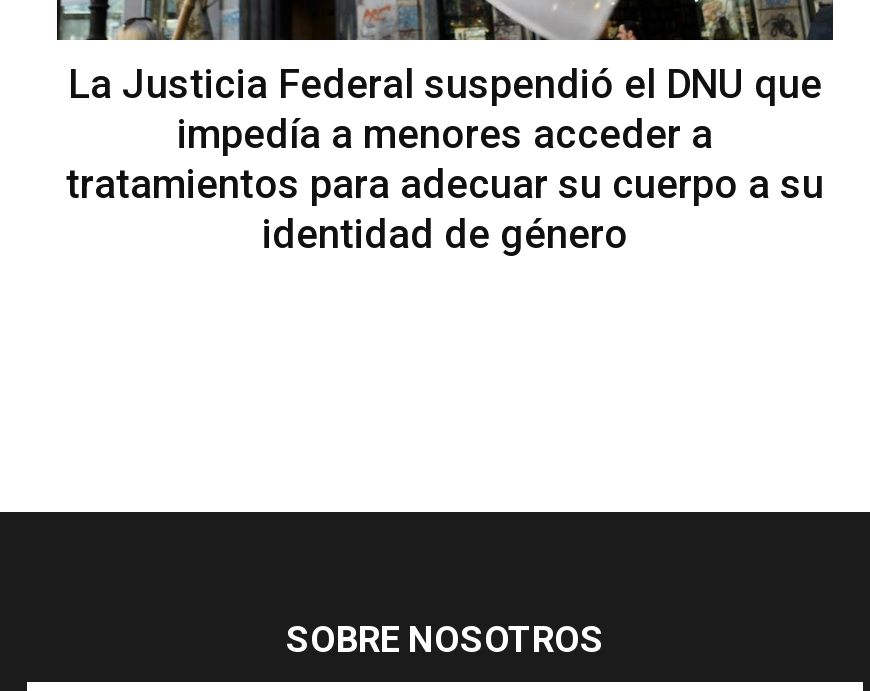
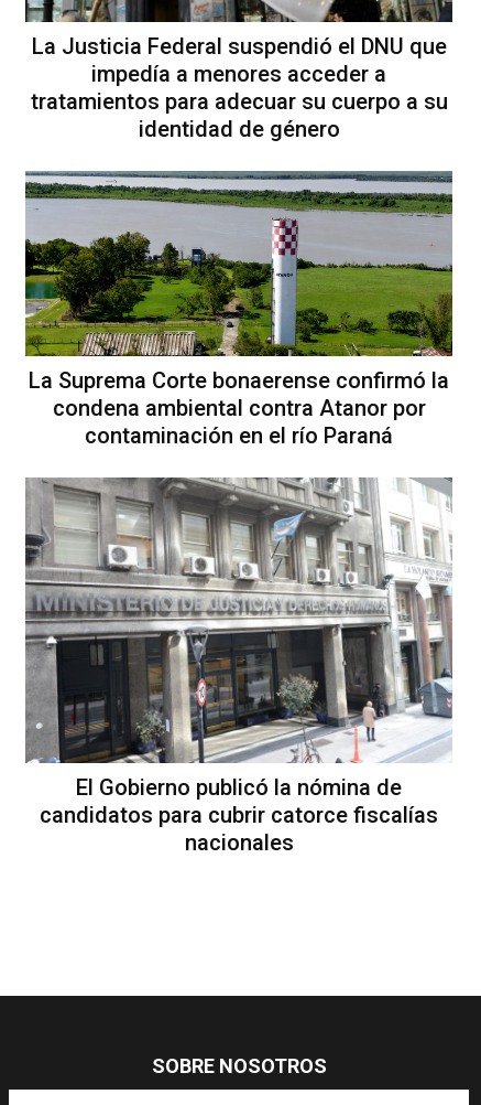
none -> [24,170,452,449] [image] | La Suprema Corte bonaerense confirmó la | condena ambiental contra Atanor por | contaminación en el río Paraná
none -> [24,476,452,856] [image] | El Gobierno publicó la nómina de | candidatos para cubrir catorce fiscalías | nacionales

